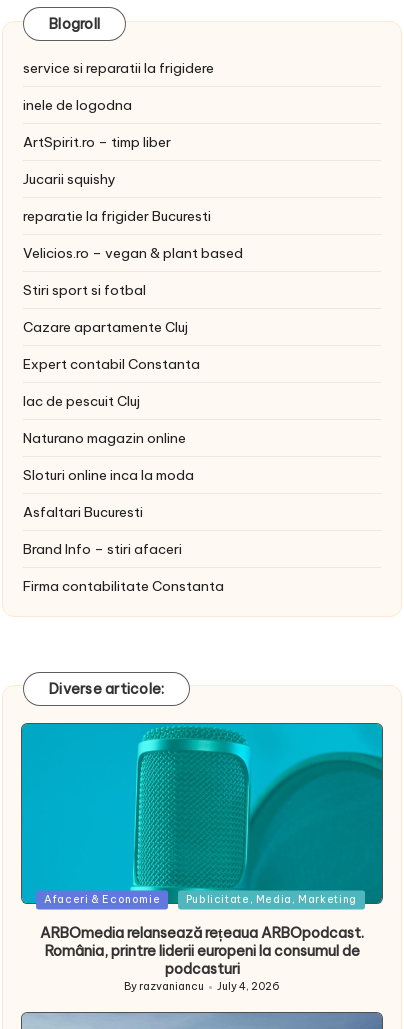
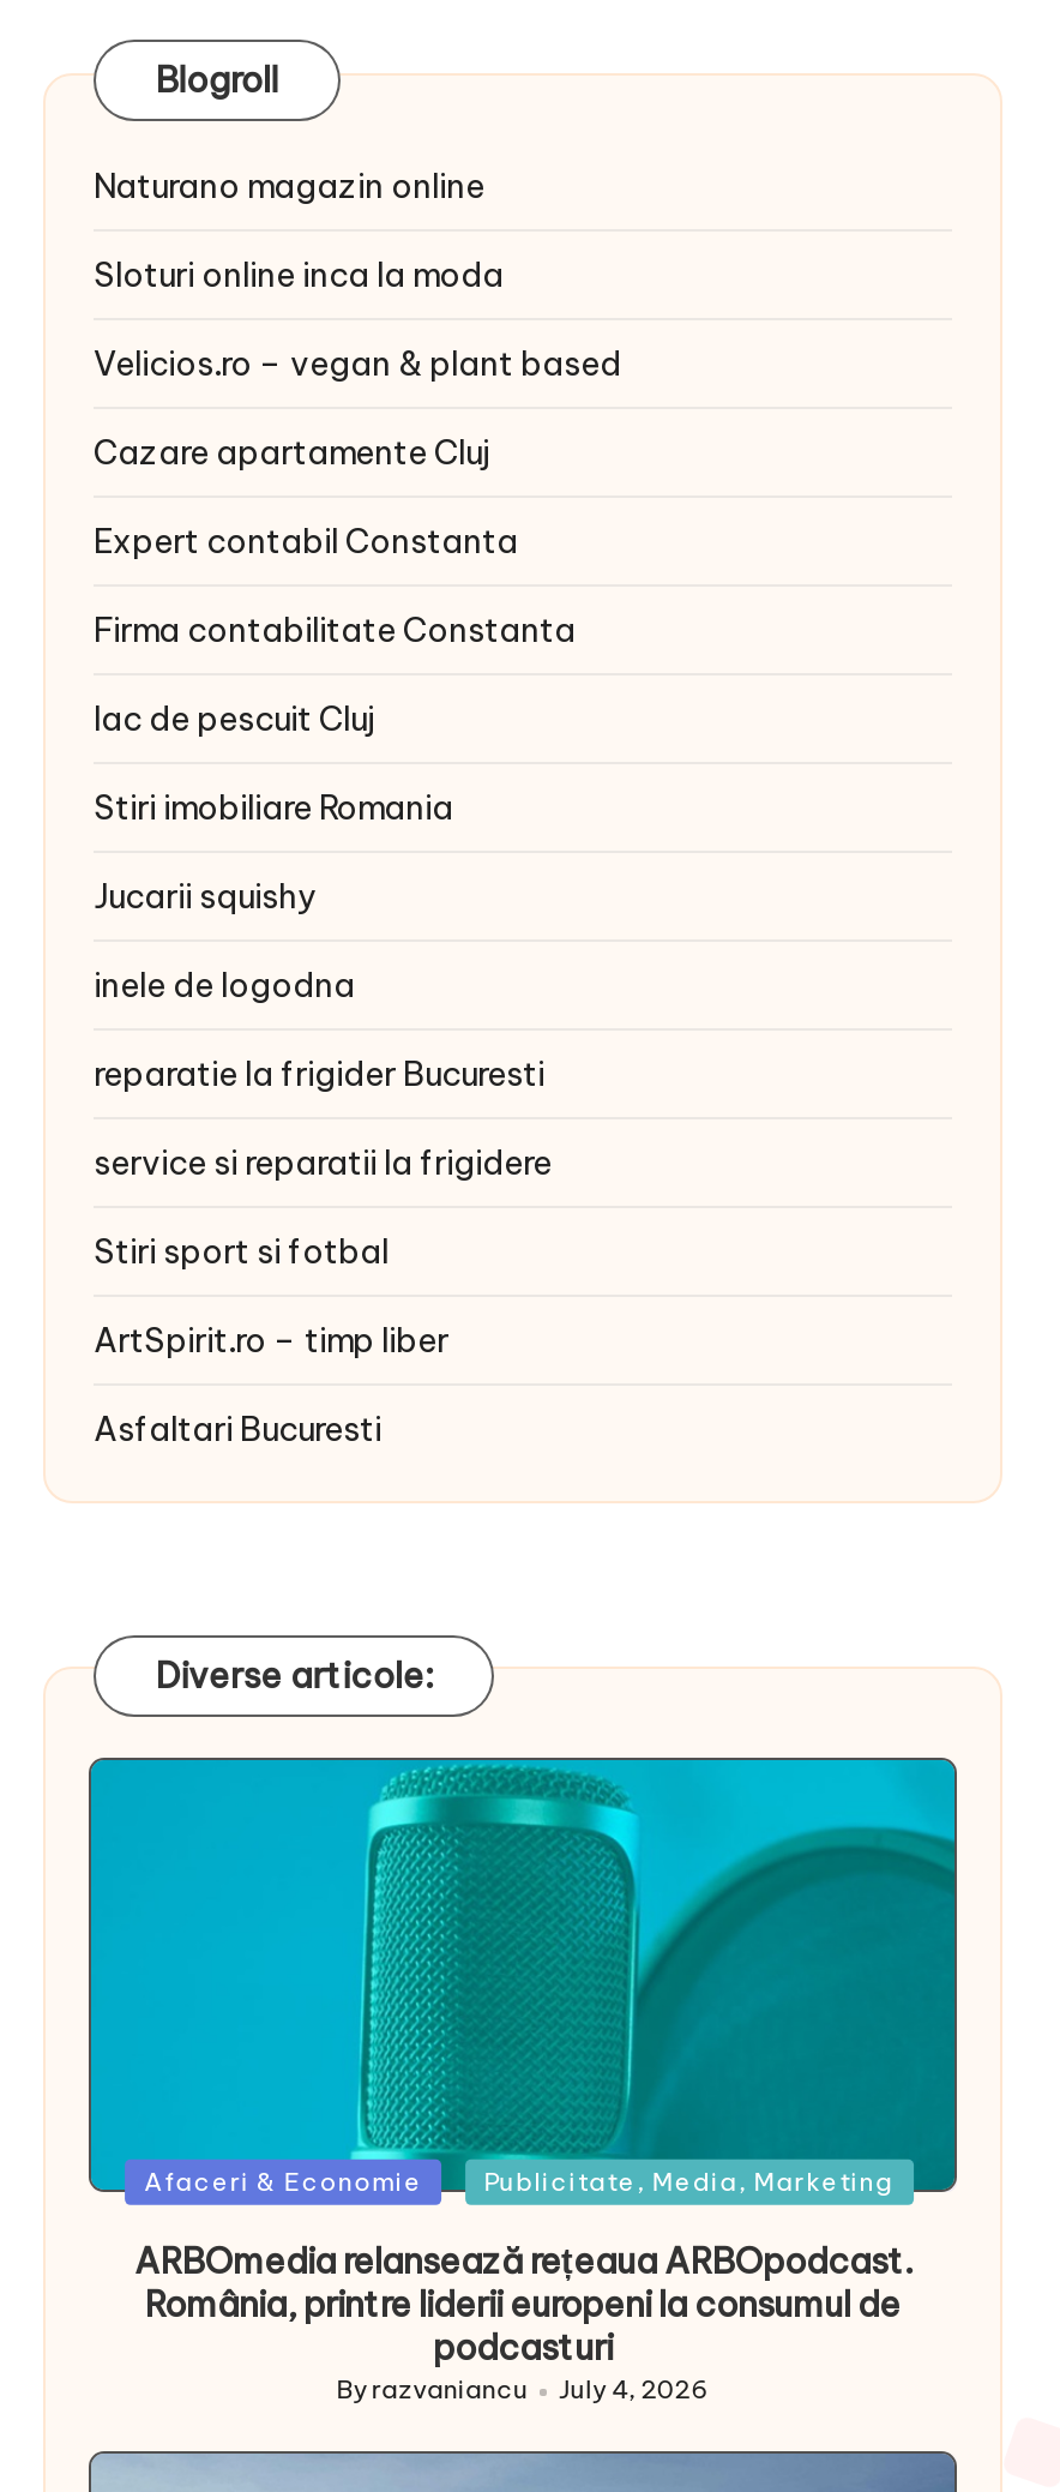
moved [23,59,214,225] -> [94,874,552,1361]: service si reparatii la frigidere | inele de logodna | ArtSpirit.ro – timp liber | Jucarii squishy | reparatie la frigider Bucuresti
moved [23,244,243,262] -> [94,341,621,384]: Velicios.ro – vegan & plant based
moved [23,281,146,299] -> [94,1229,389,1272]: Stiri sport si fotbal
moved [23,318,200,373] -> [94,430,518,562]: Cazare apartamente Cluj | Expert contabil Constanta
moved [23,392,140,410] -> [94,696,374,740]: lac de pescuit Cluj
none -> [94,785,453,828] Stiri imobiliare Romania
moved [23,429,194,484] -> [94,164,504,296]: Naturano magazin online | Sloturi online inca la moda
moved [23,503,143,521] -> [94,1407,381,1450]: Asfaltari Bucuresti
[23,540,182,558] Brand Info – stiri afaceri -> none
moved [23,577,224,595] -> [94,608,576,651]: Firma contabilitate Constanta

